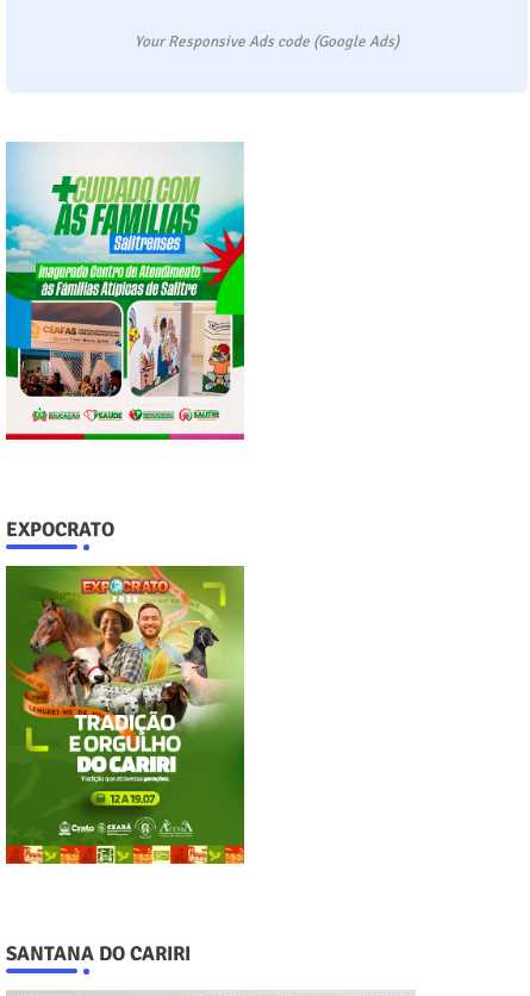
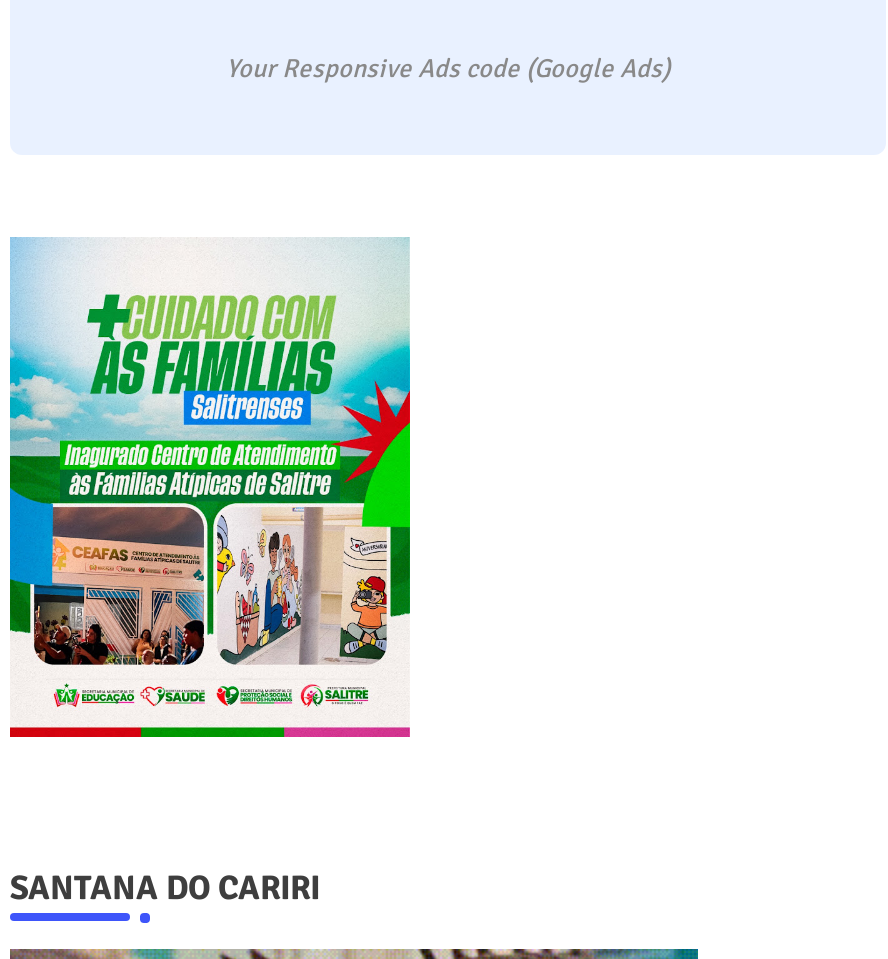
[6,517,114,542] EXPOCRATO -> none
[5,565,245,865] [image] -> none

